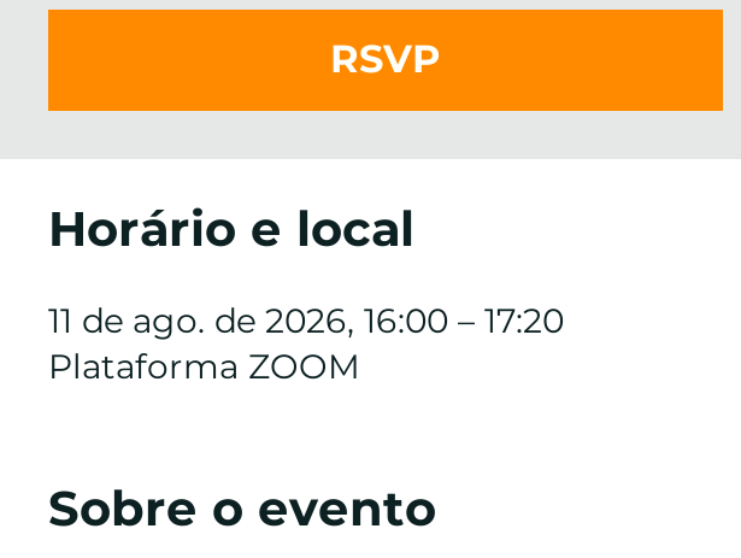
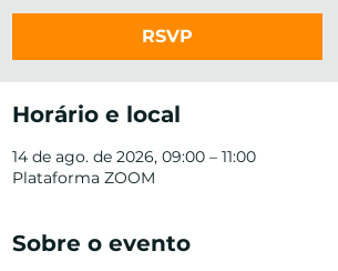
[48,299,564,342] 11 de ago. de 2026, 16:00 – 17:20 -> [12,147,256,167] 14 de ago. de 2026, 09:00 – 11:00

